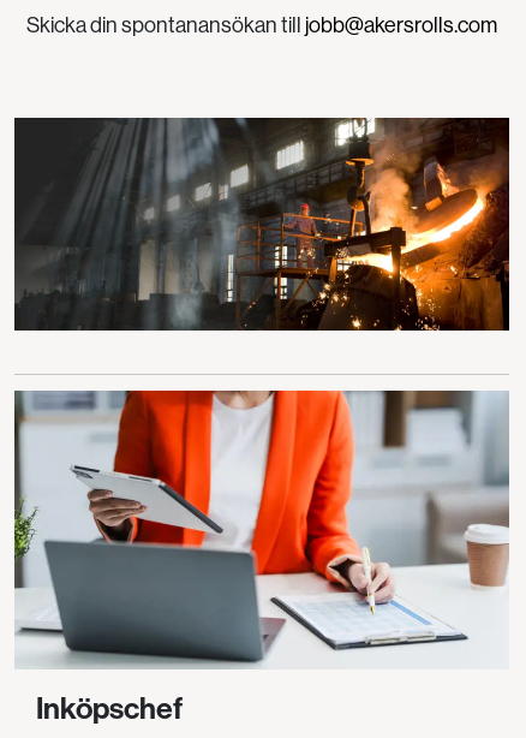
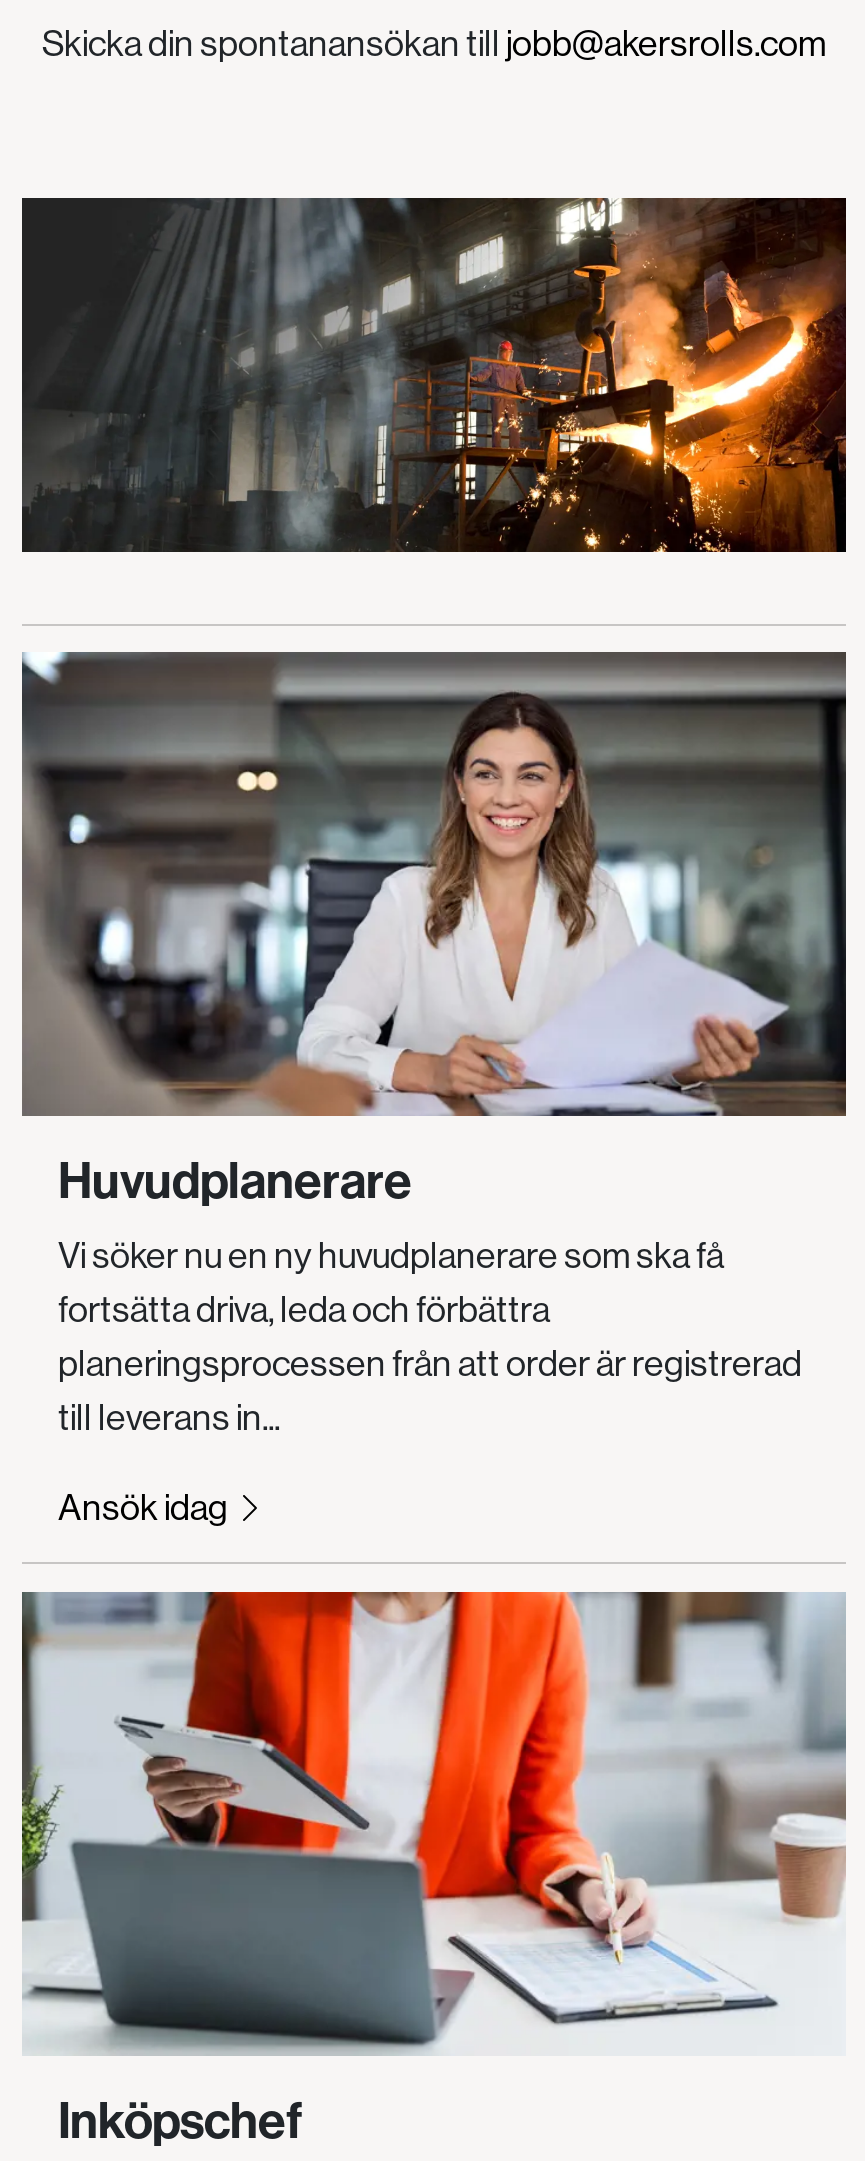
none -> [20,650,848,1528] [image] | Huvudplanerare | Vi söker nu en ny huvudplanerare som ska få | fortsätta driva, leda och förbättra | planeringsprocessen från att order är registrerad | till leverans in... | Ansök idag

